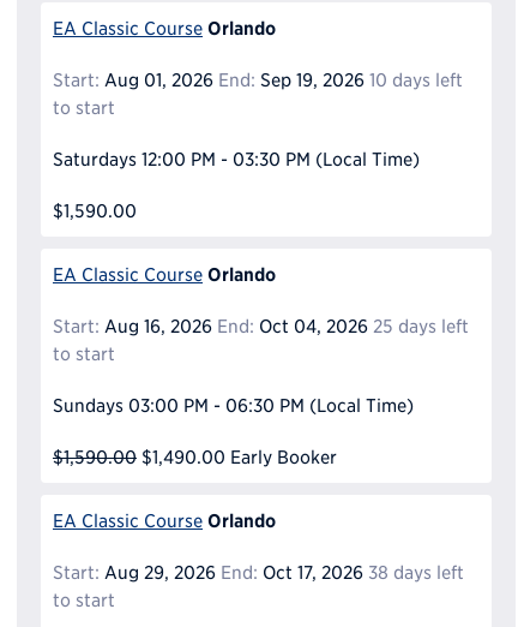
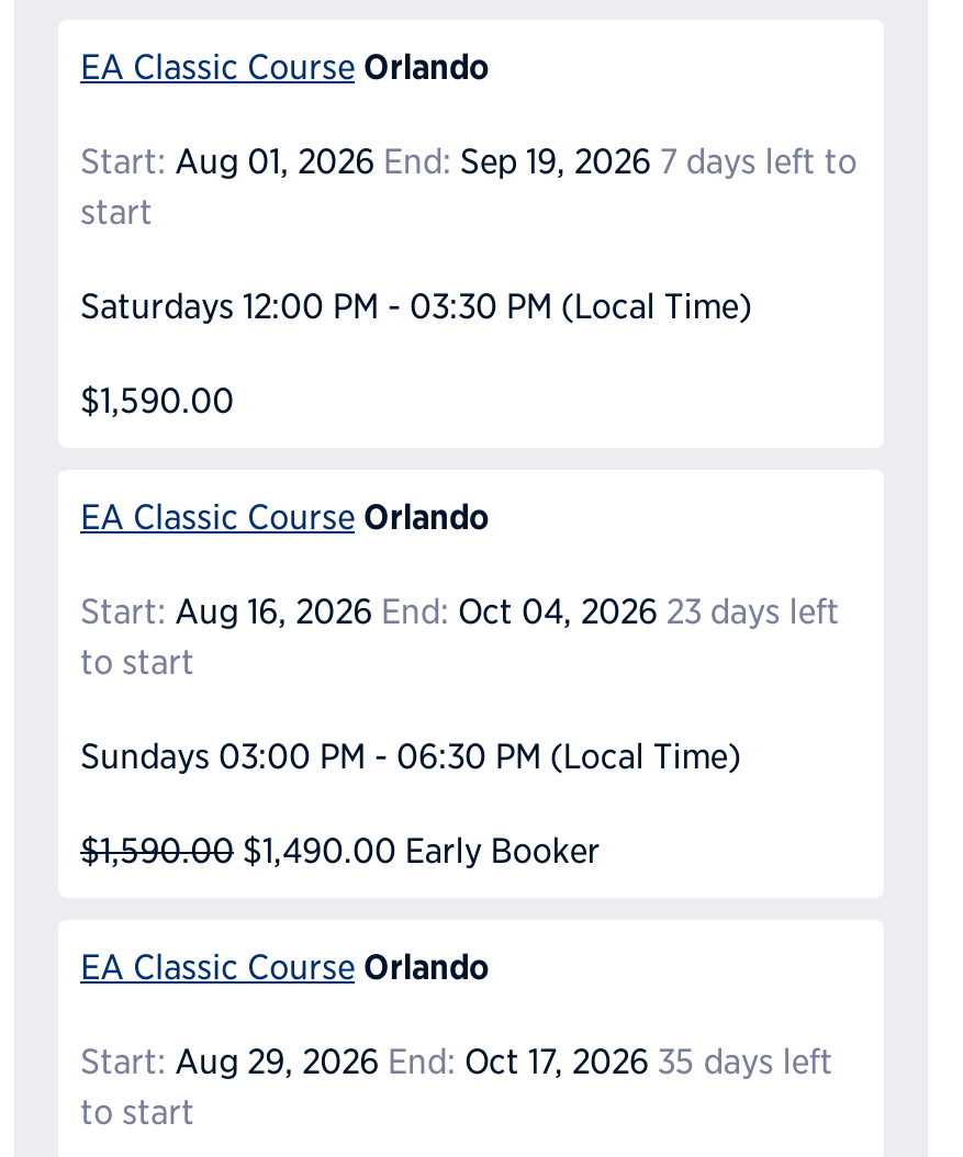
[53,69,462,117] Start: Aug 01, 2026 End: Sep 19, 2026 10 days left | to start -> [80,142,857,229] Start: Aug 01, 2026 End: Sep 19, 2026 7 days left to | start
[53,315,468,336] Start: Aug 16, 2026 End: Oct 04, 2026 25 days left -> [80,592,839,629] Start: Aug 16, 2026 End: Oct 04, 2026 23 days left
[53,562,464,582] Start: Aug 29, 2026 End: Oct 17, 2026 38 days left -> [80,1042,833,1079] Start: Aug 29, 2026 End: Oct 17, 2026 35 days left

